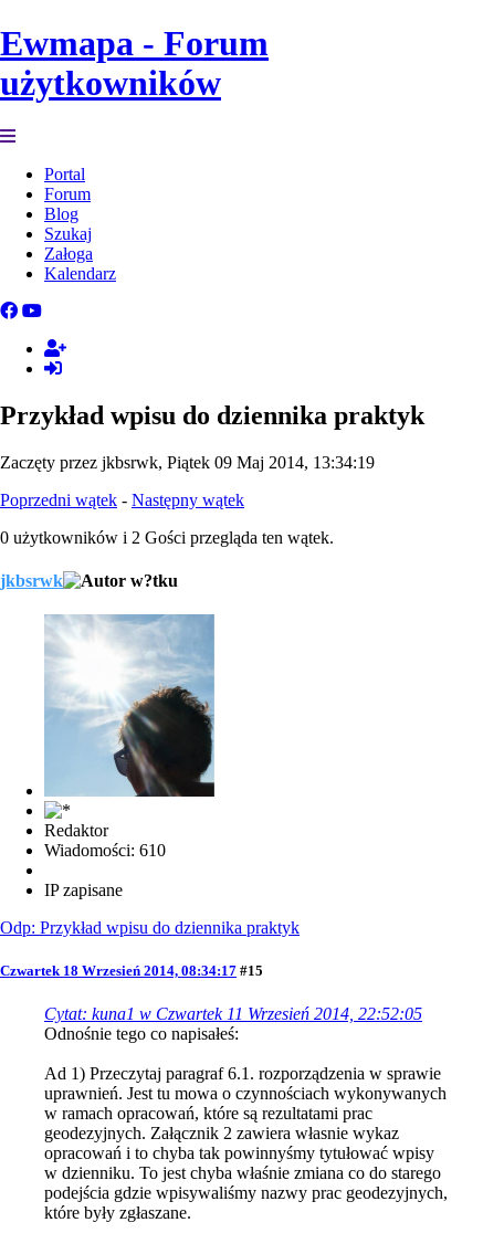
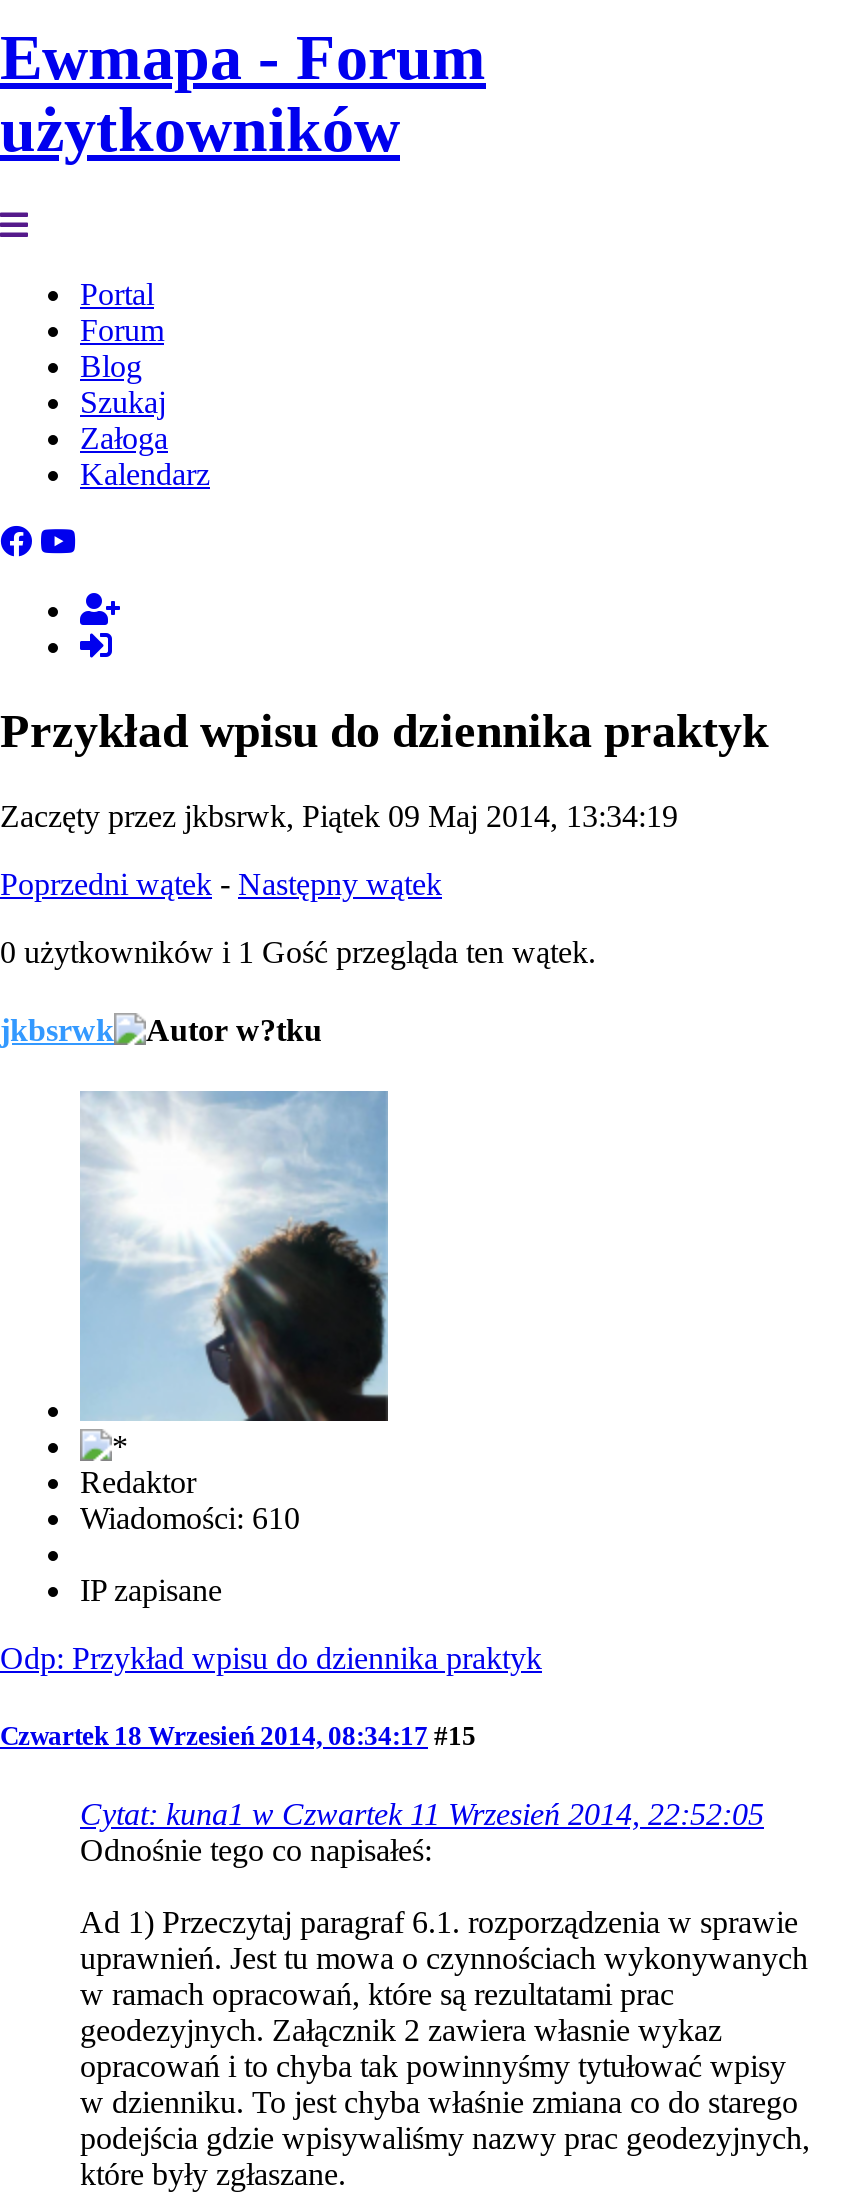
[0,528,334,547] 0 użytkowników i 2 Gości przegląda ten wątek. -> [0,934,596,968] 0 użytkowników i 1 Gość przegląda ten wątek.

